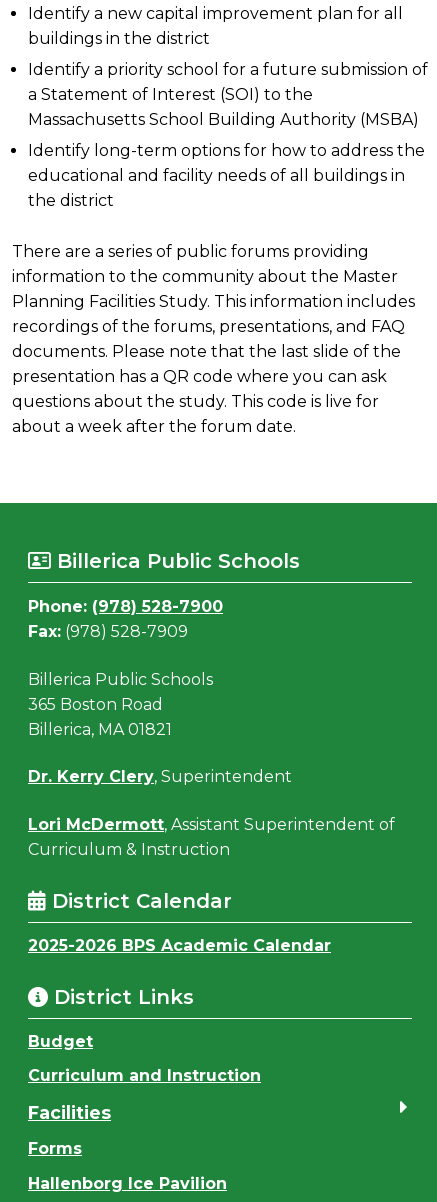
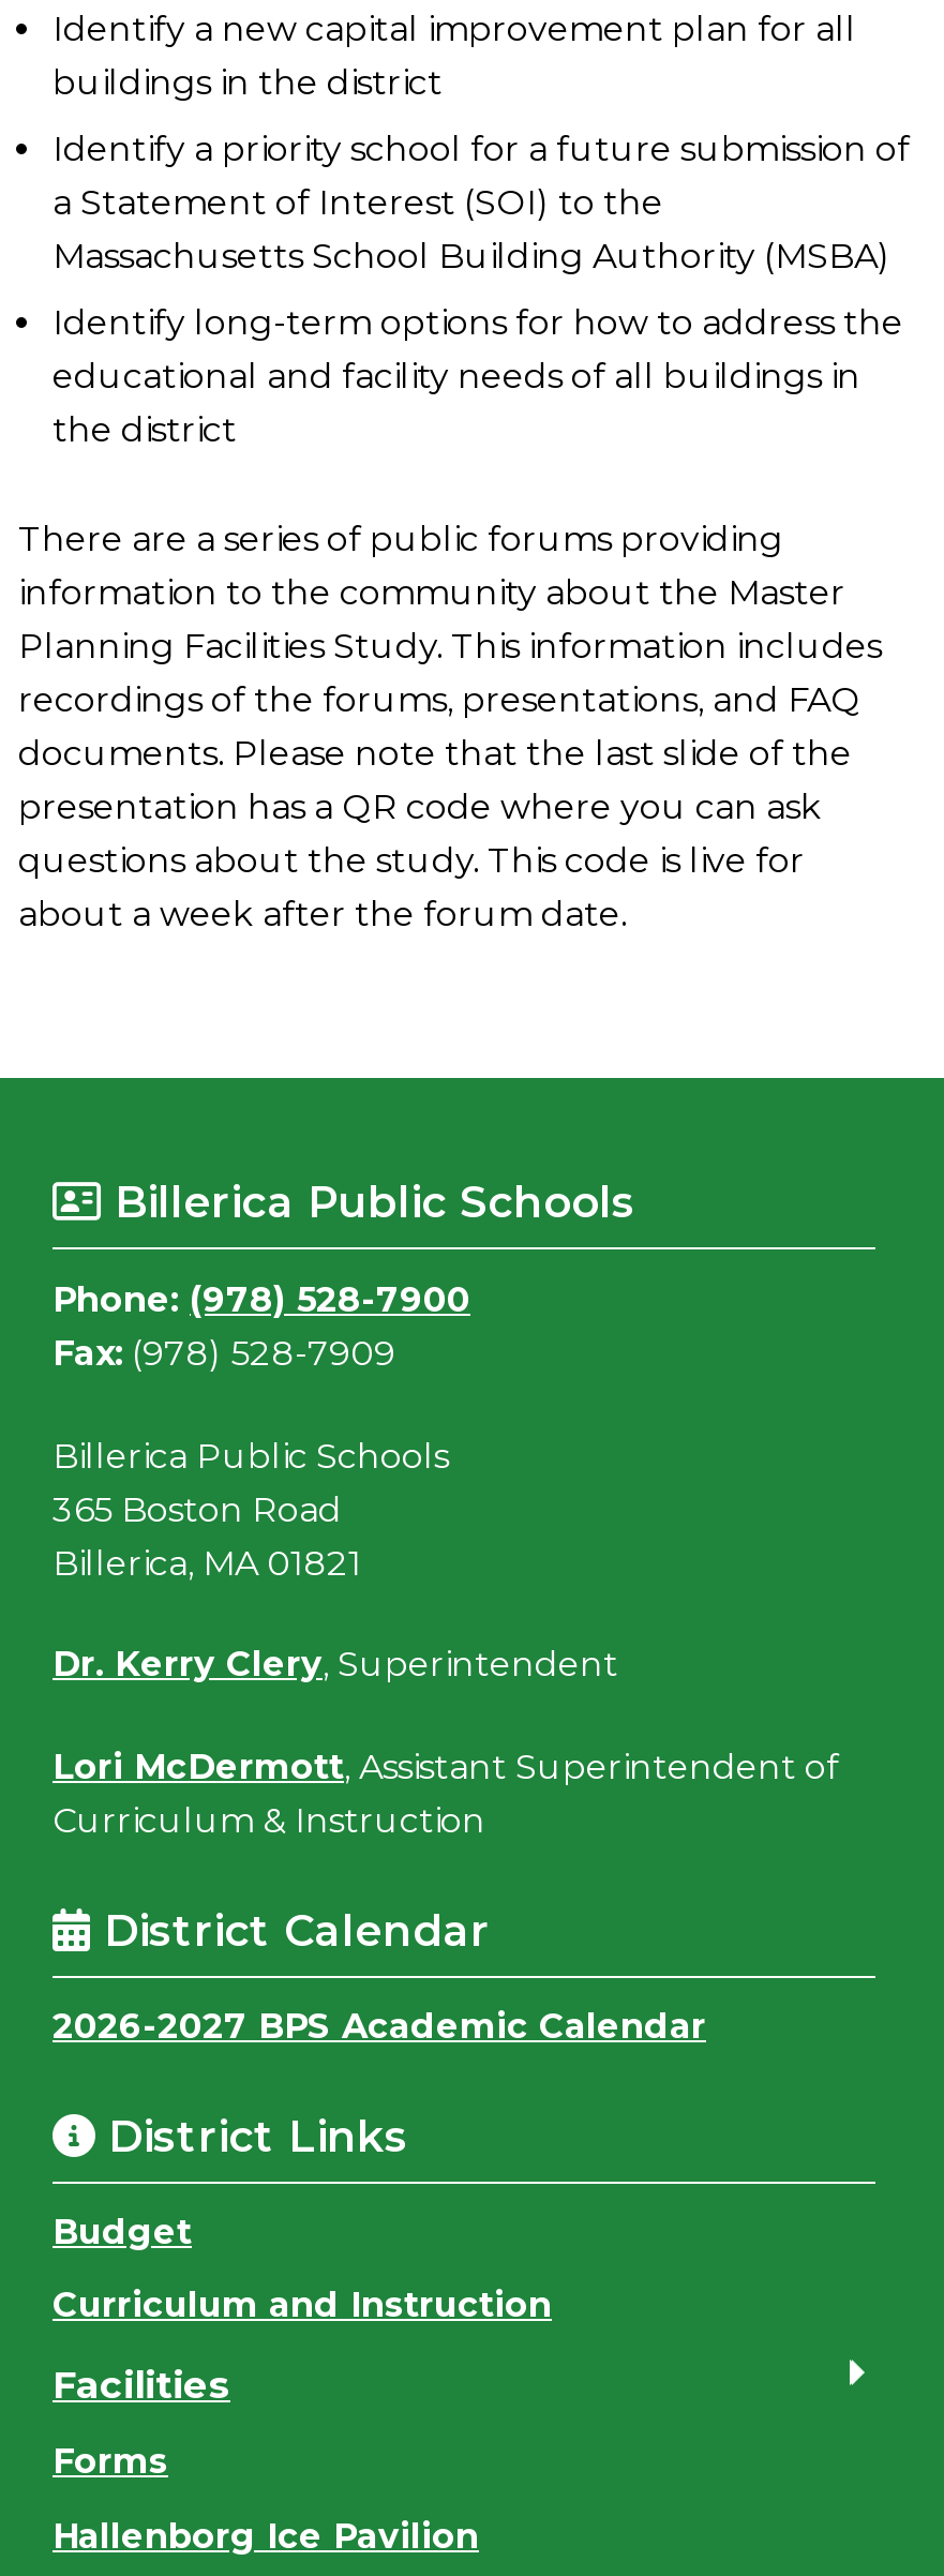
[28,936,331,955] 2025-2026 BPS Academic Calendar -> [53,2007,706,2048] 2026-2027 BPS Academic Calendar

